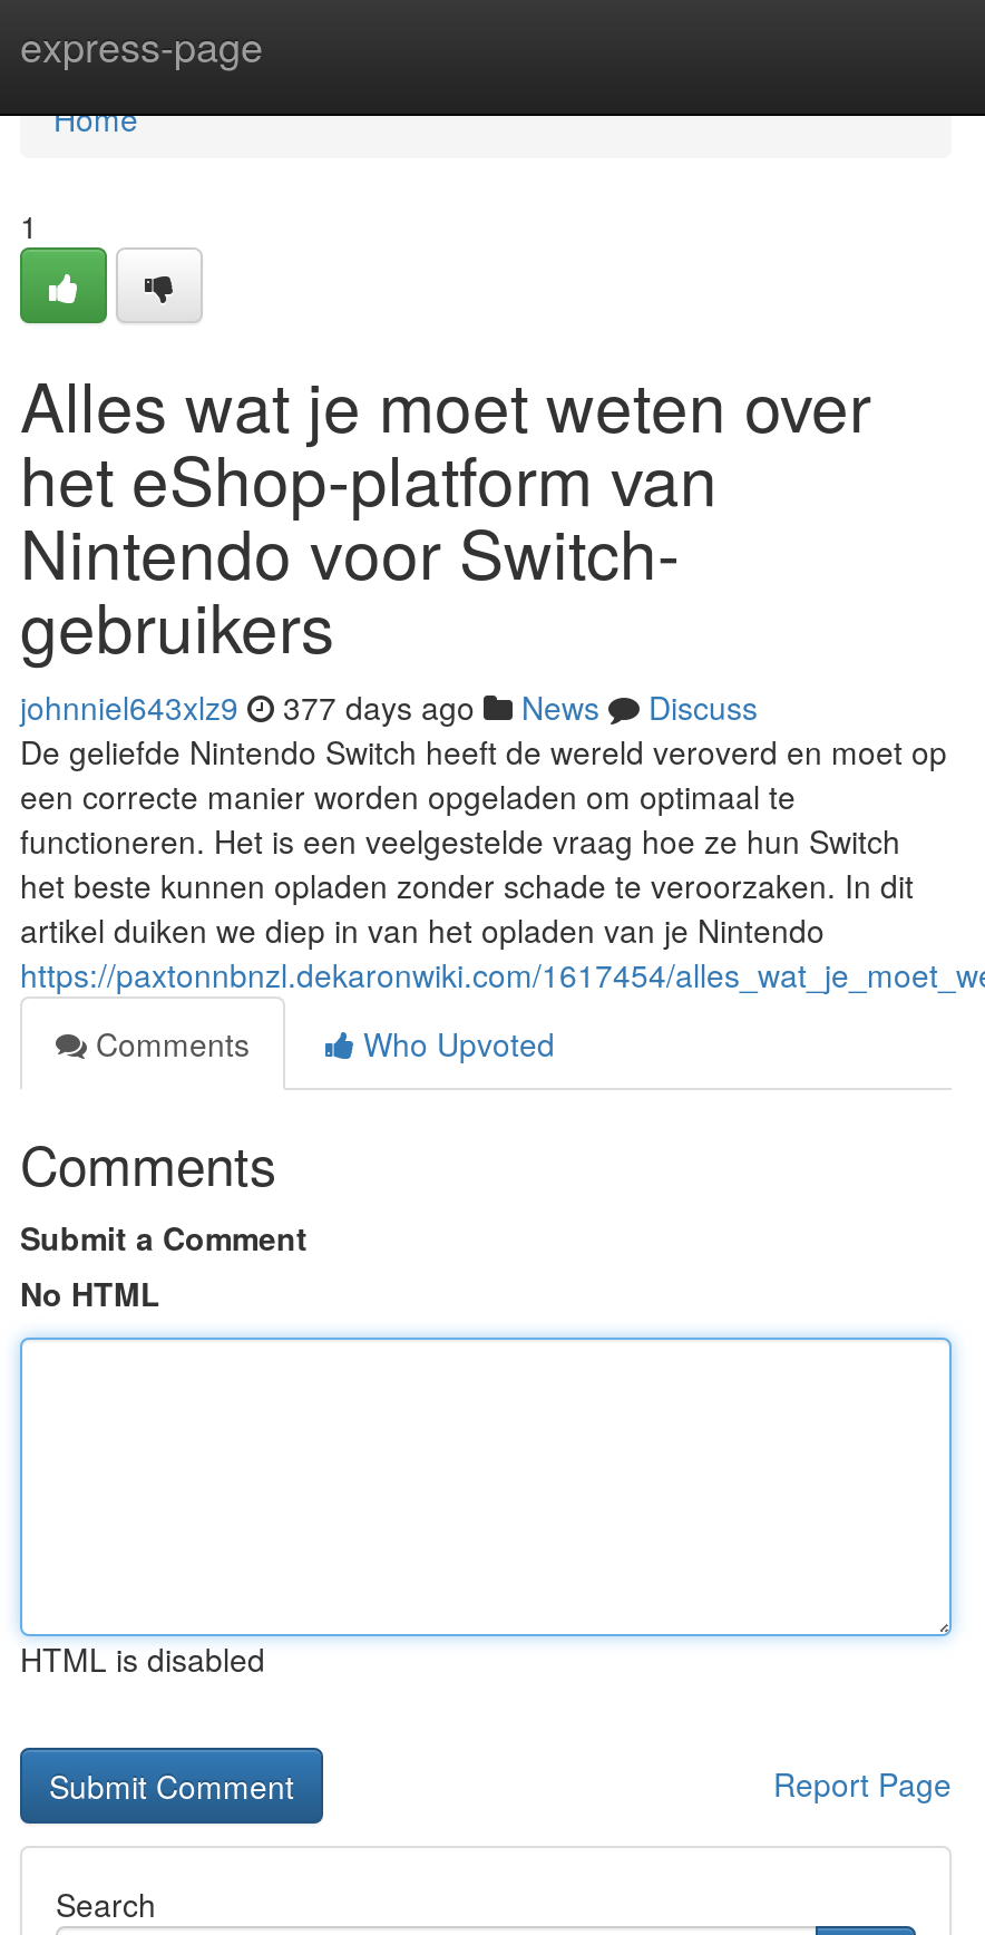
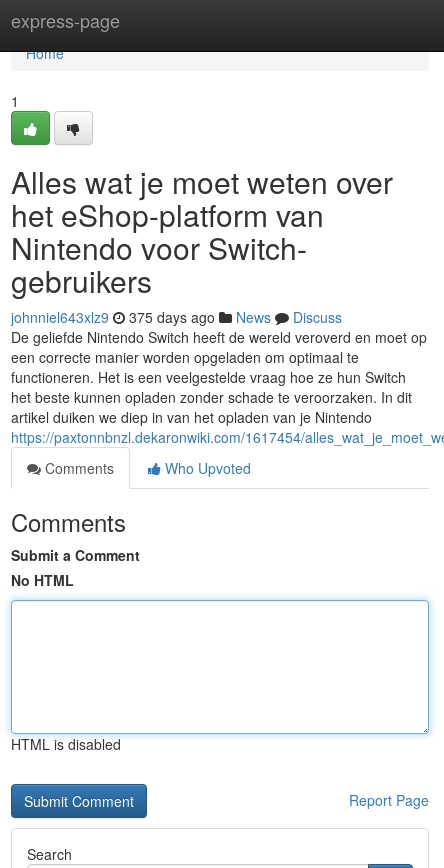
[20,684,758,729] johnniel643xlz9 377 days ago News Discuss -> [11,307,342,327] johnniel643xlz9 375 days ago News Discuss

